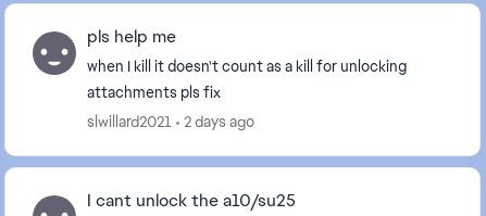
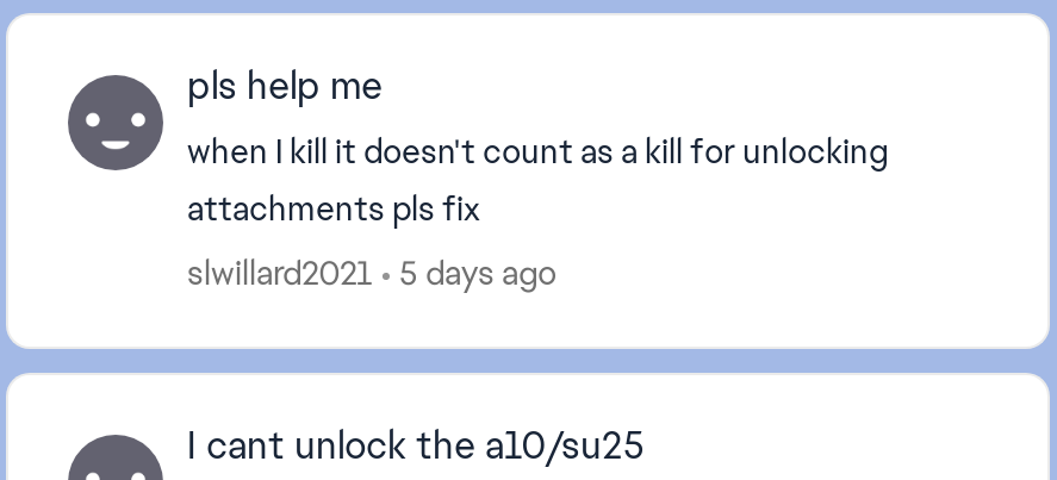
[87,112,254,131] slwillard2021 2 days ago -> [187,251,557,294] slwillard2021 5 days ago

